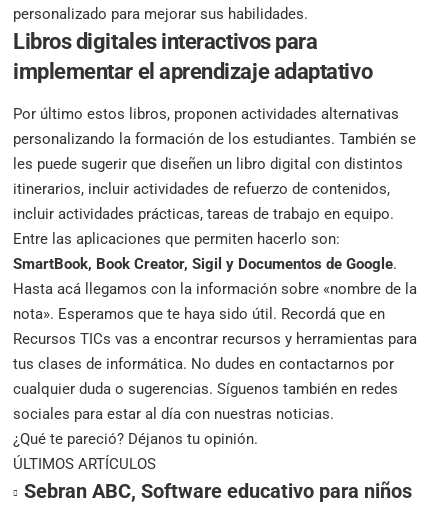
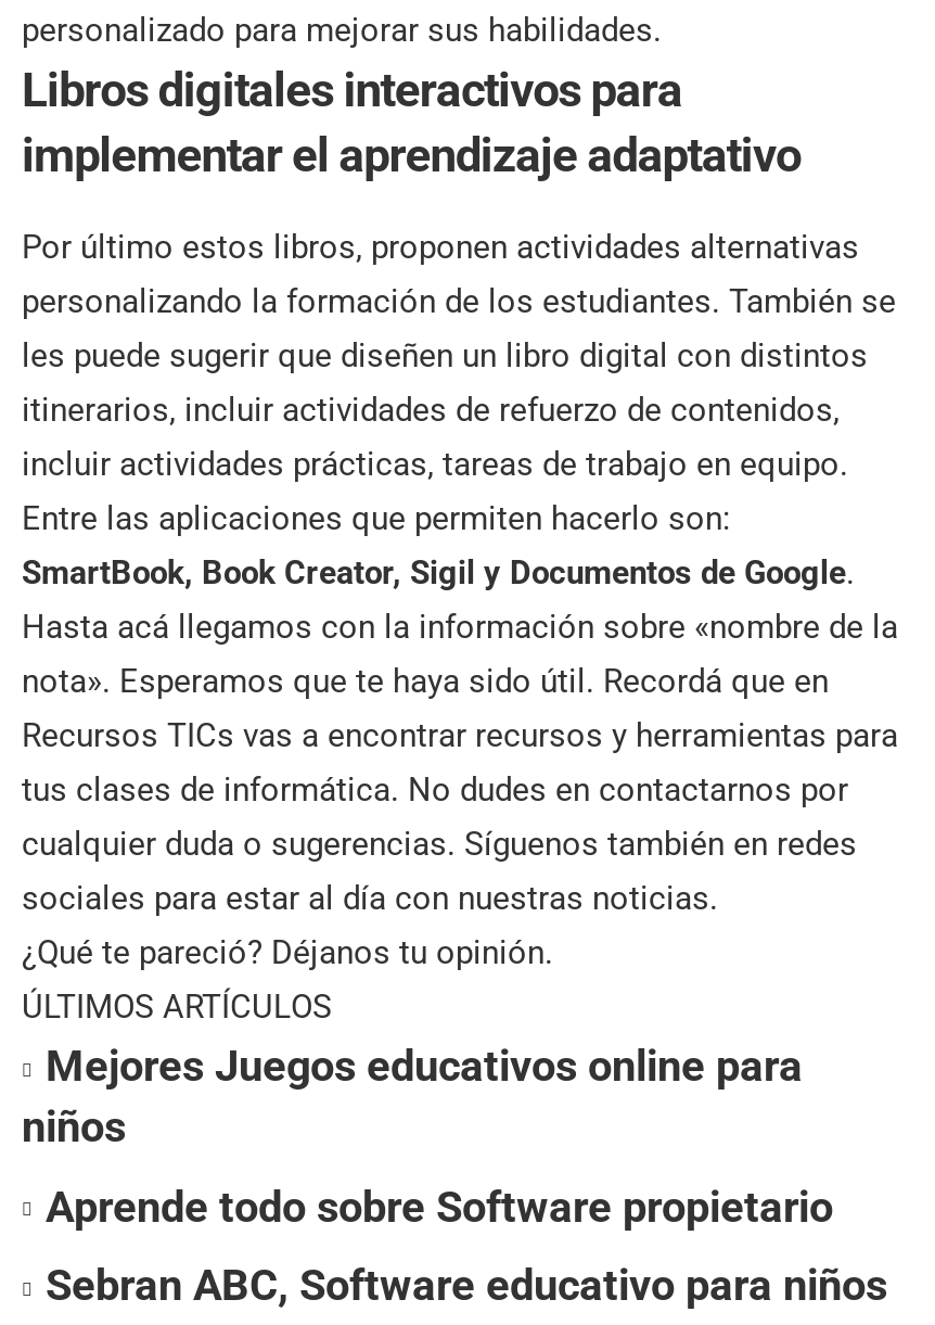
none -> [22,1040,833,1232] Mejores Juegos educativos online para | niños | Aprende todo sobre Software propietario

